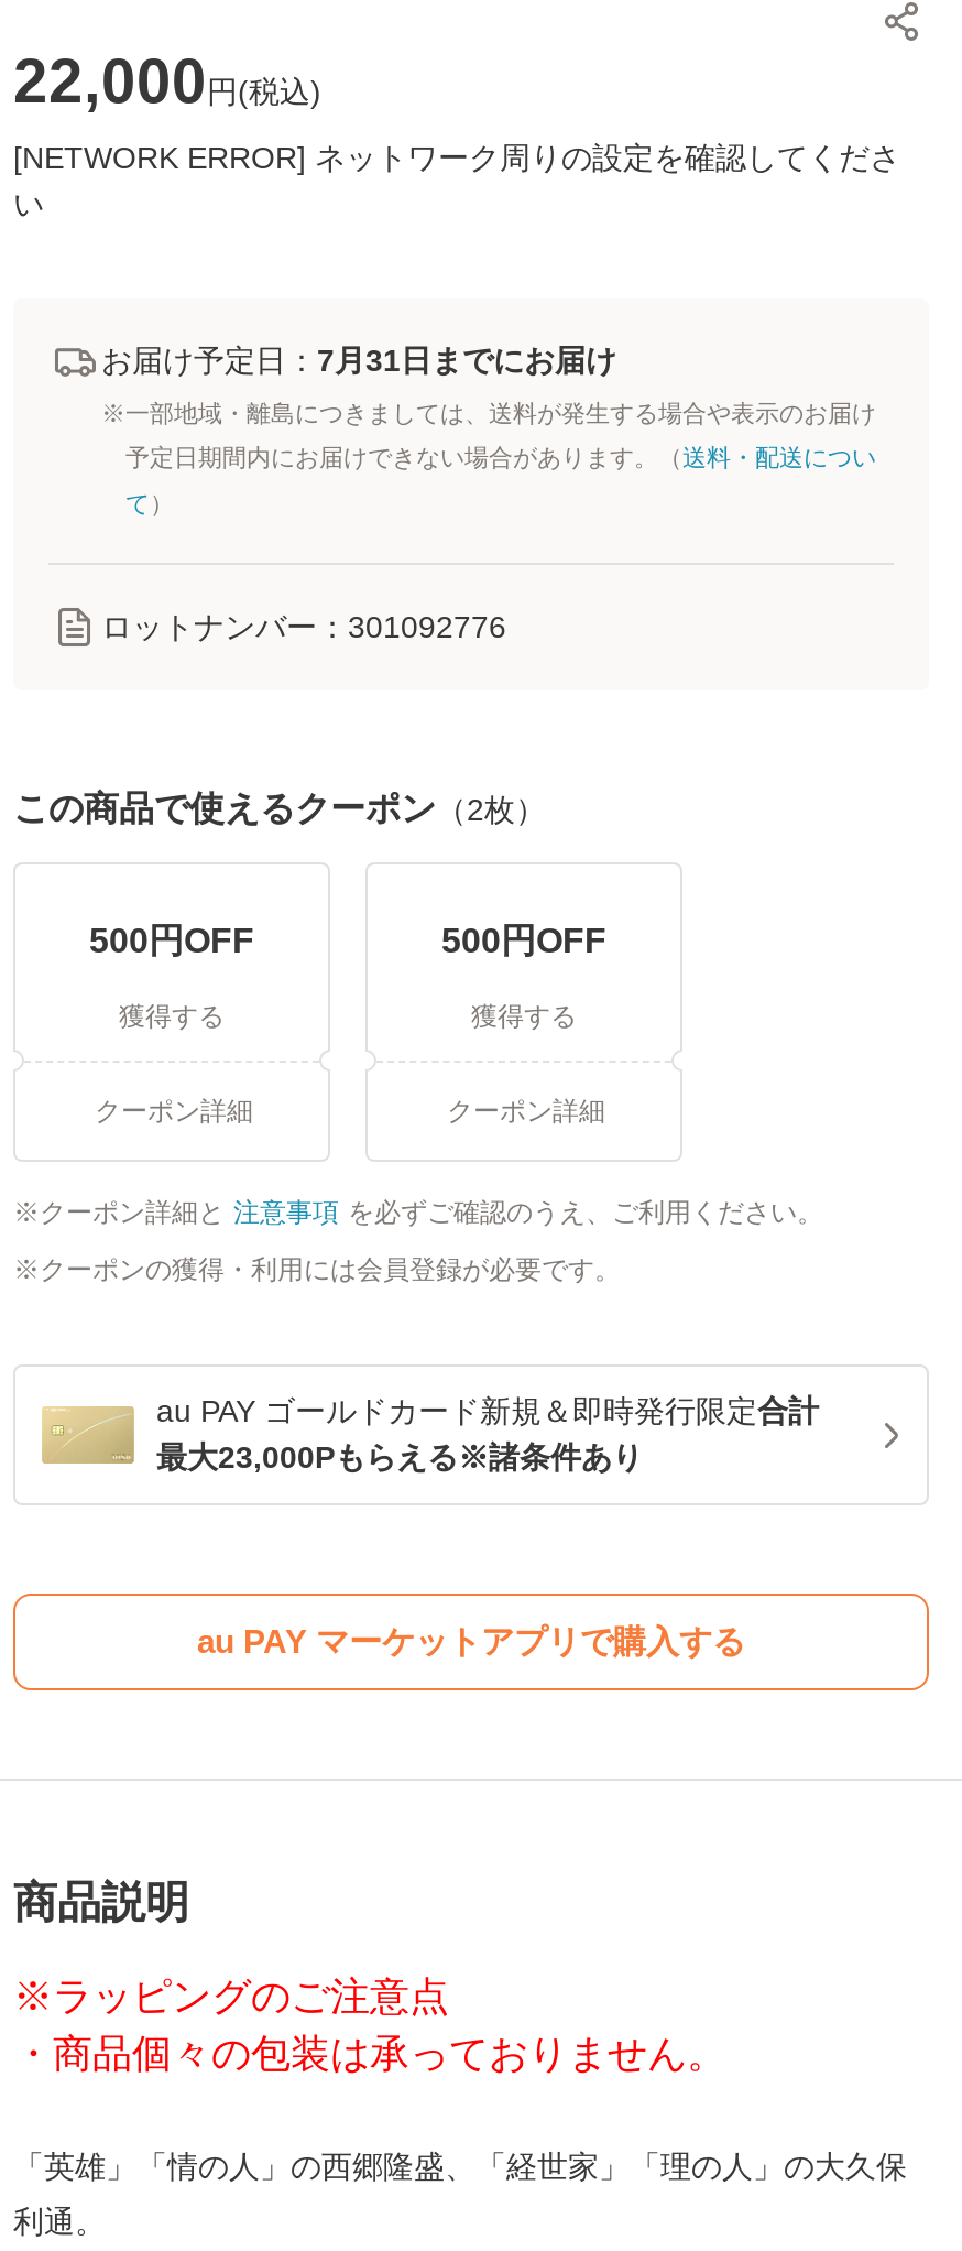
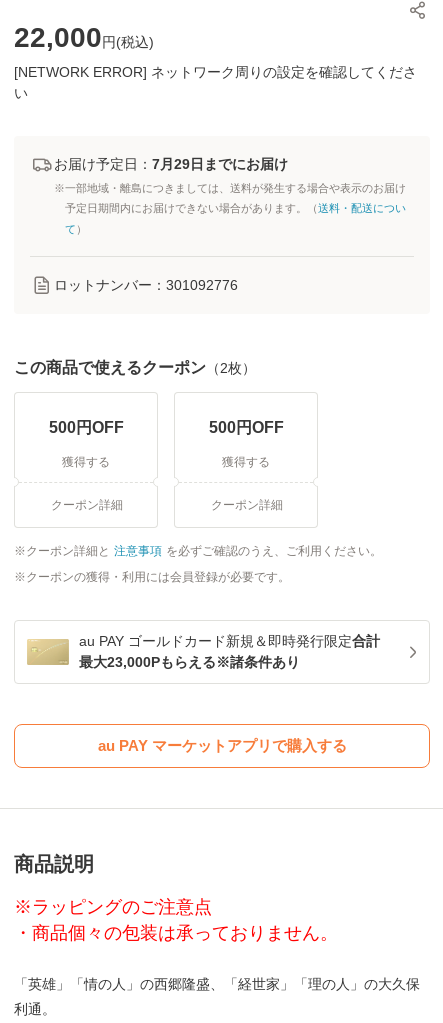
[101,342,616,378] お届け予定日：7月31日までにお届け -> [54,156,288,172] お届け予定日：7月29日までにお届け

